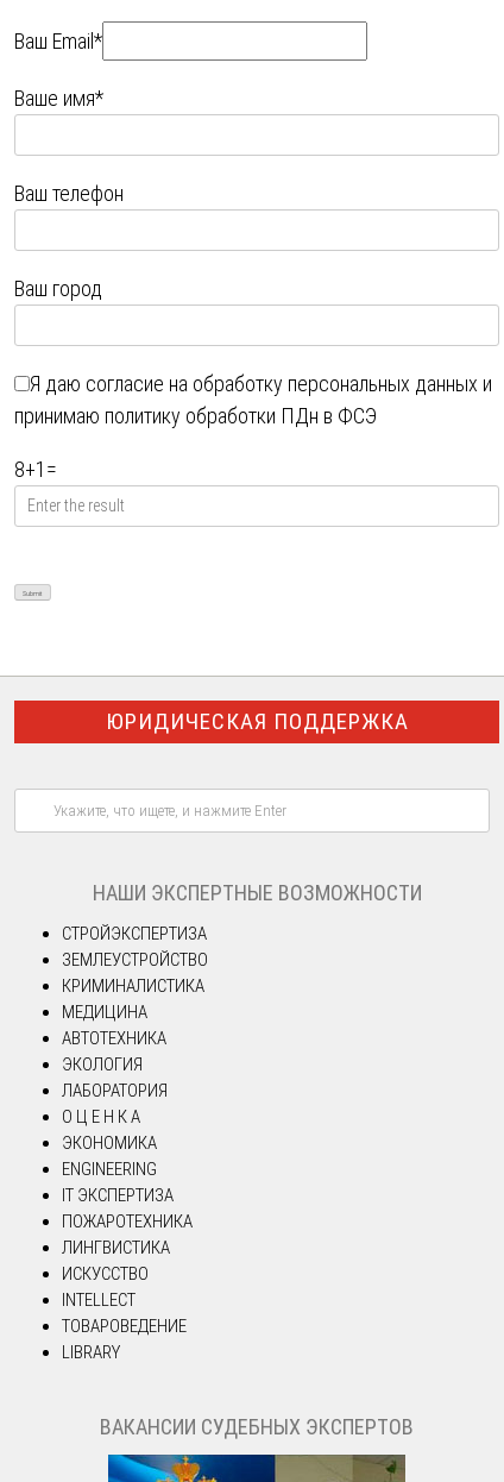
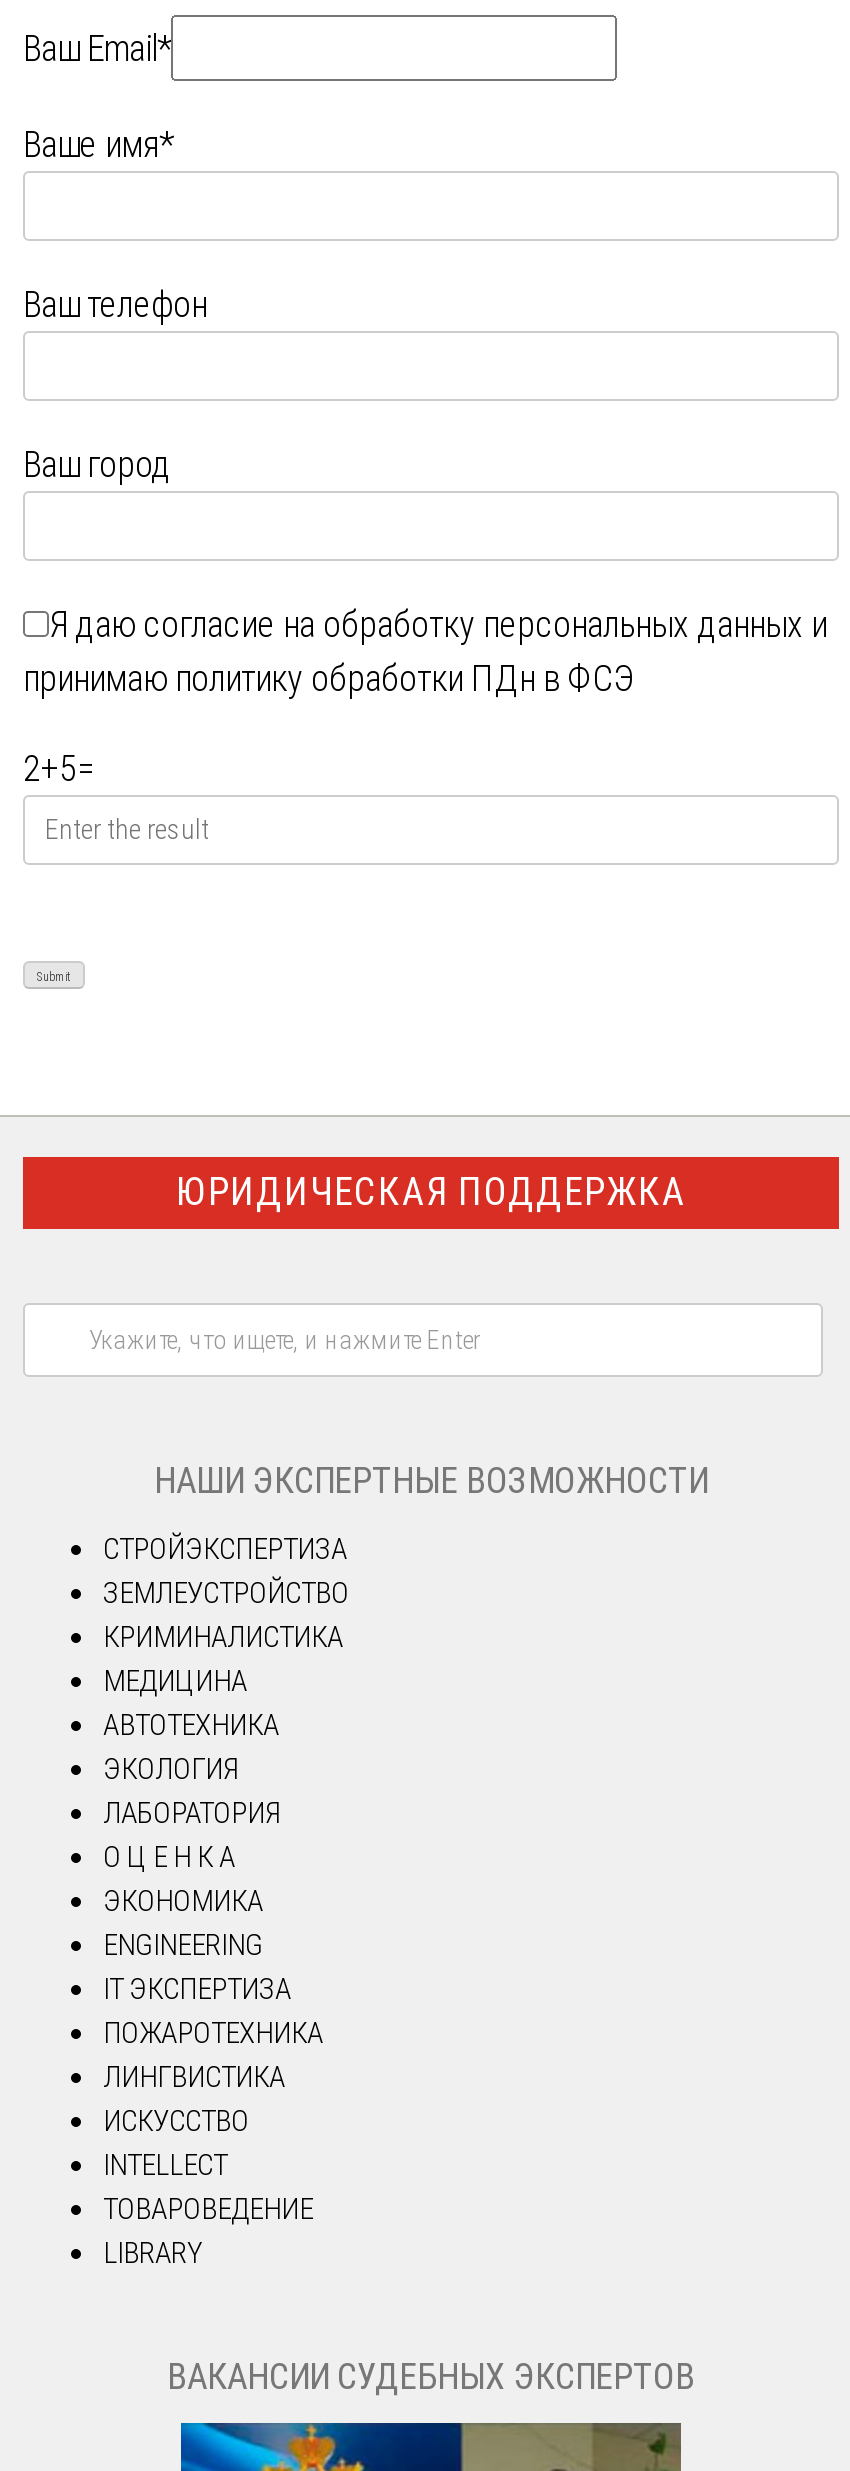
[14,457,57,482] 8+1= -> [23,747,95,789] 2+5=

